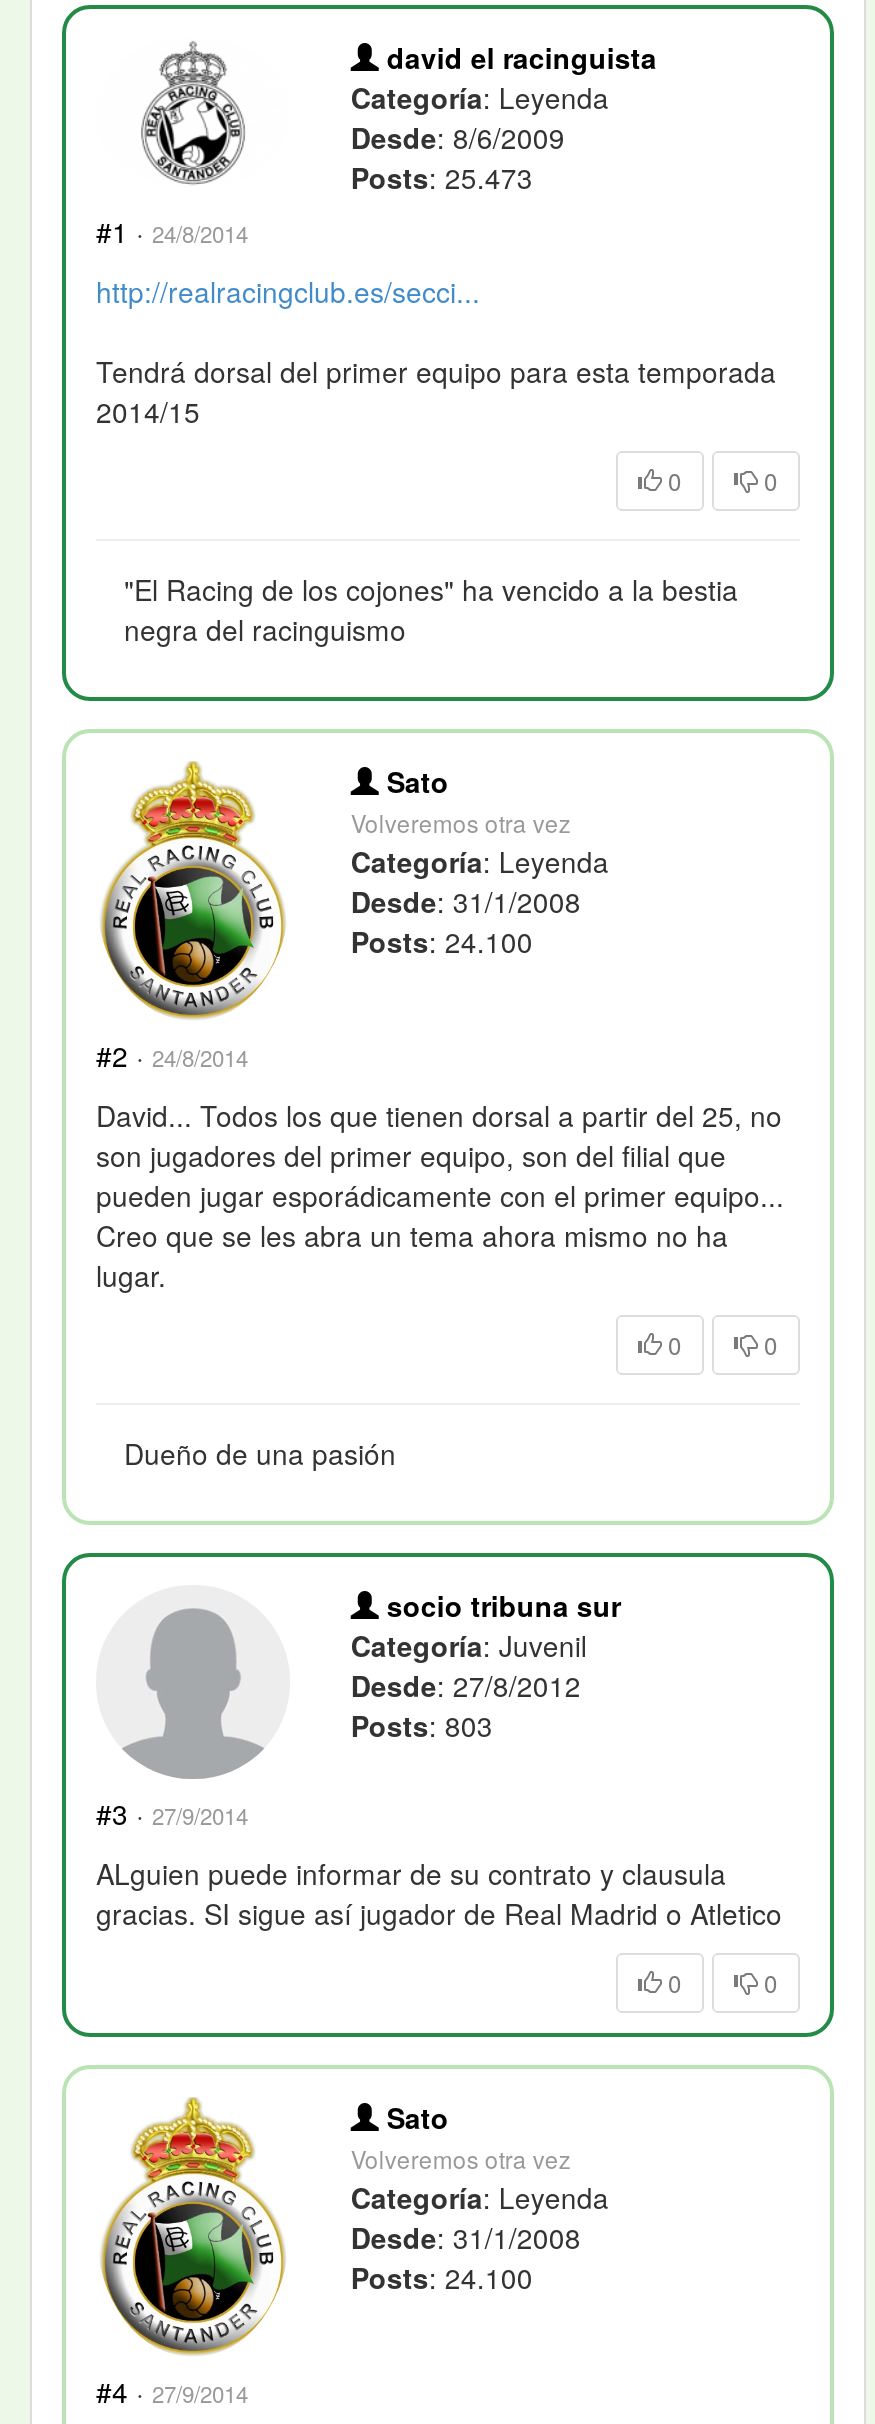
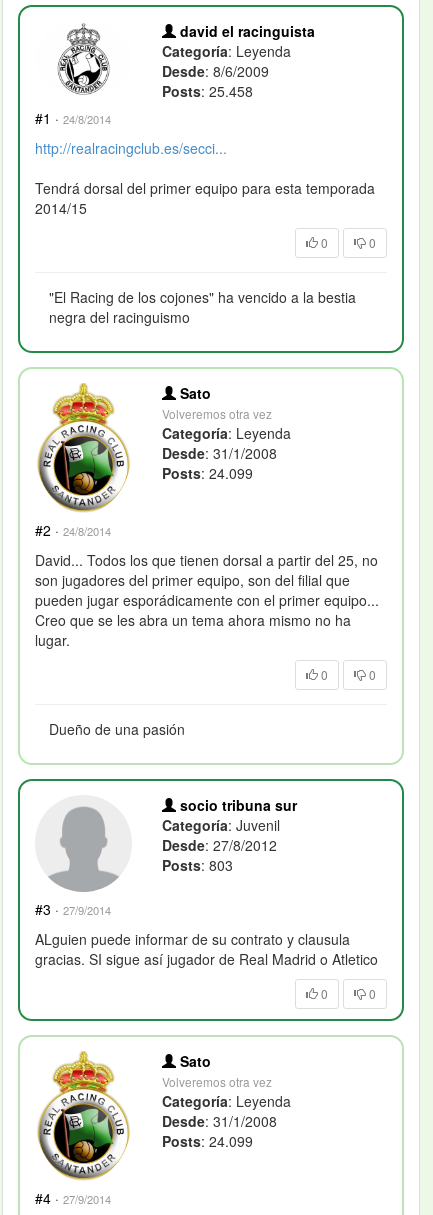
[351,157,533,197] Posts: 25.473 -> [162,81,253,101] Posts: 25.458
[351,921,533,961] Posts: 24.100 -> [162,463,253,483] Posts: 24.099
[351,2257,533,2297] Posts: 24.100 -> [162,1131,253,1151] Posts: 24.099

